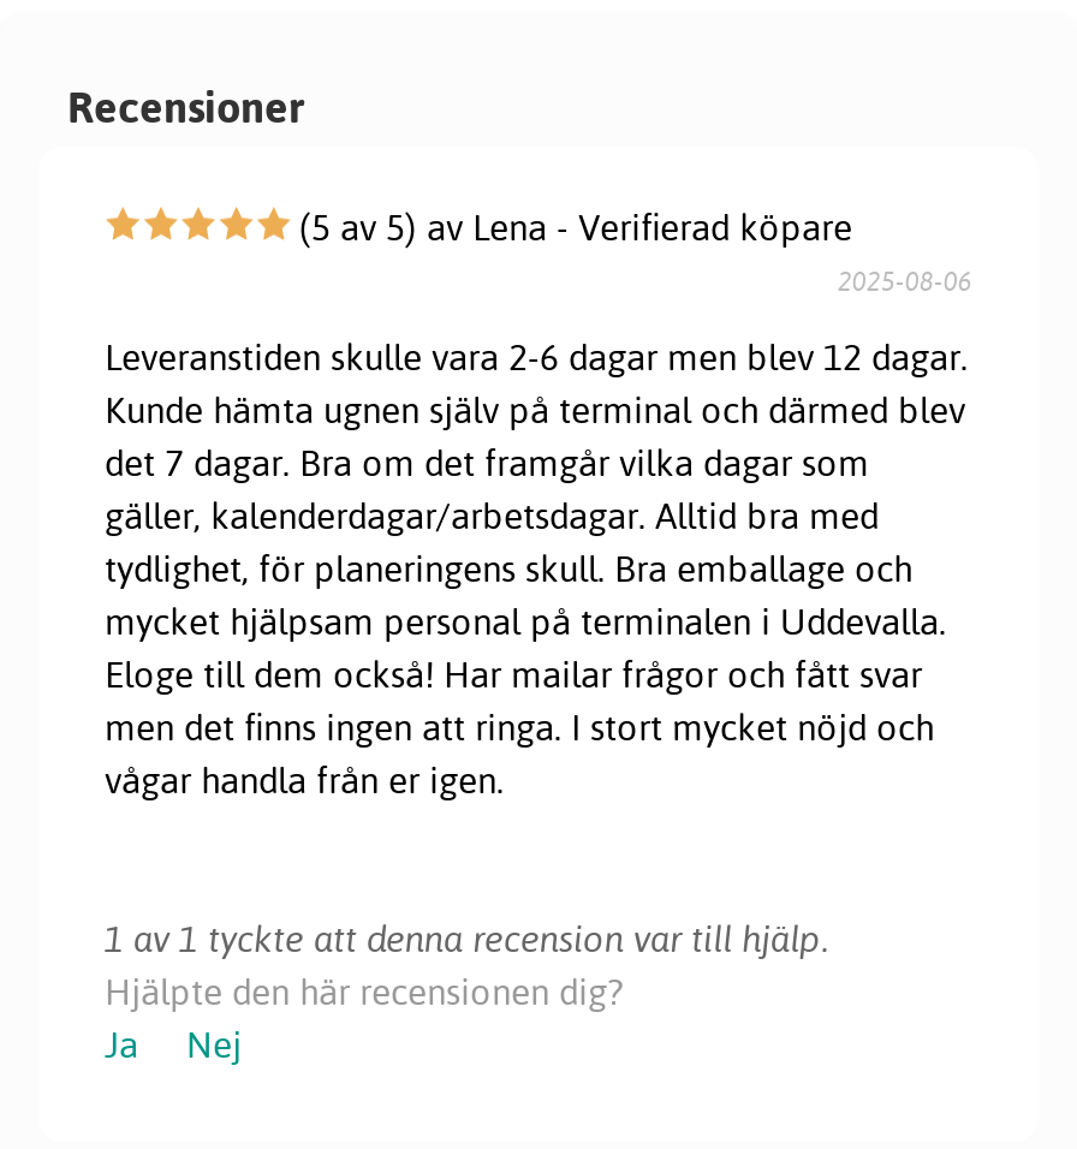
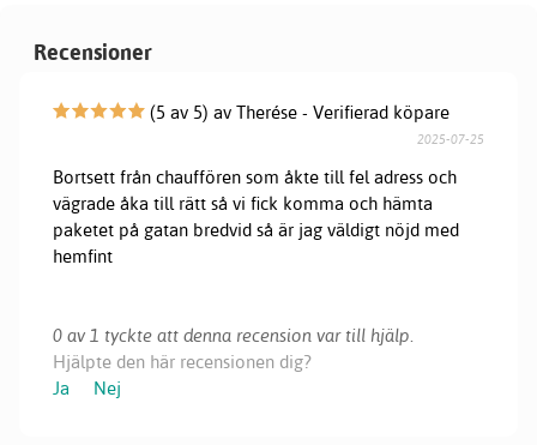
[290,204,972,298] (5 av 5) av Lena - Verifierad köpare | 2025-08-06 -> [144,101,485,147] (5 av 5) av Therése - Verifierad köpare | 2025-07-25
[105,334,968,803] Leveranstiden skulle vara 2-6 dagar men blev 12 dagar. | Kunde hämta ugnen själv på terminal och därmed blev | det 7 dagar. Bra om det framgår vilka dagar som | gäller, kalenderdagar/arbetsdagar. Alltid bra med | tydlighet, för planeringens skull. Bra emballage och | mycket hjälpsam personal på terminalen i Uddevalla. | Eloge till dem också! Har mailar frågor och fått svar | men det finns ingen att ringa. I stort mycket nöjd och | vågar handla från er igen. -> [52,165,458,267] Bortsett från chauffören som åkte till fel adress och | vägrade åka till rätt så vi fick komma och hämta | paketet på gatan bredvid så är jag väldigt nöjd med | hemfint
[105,916,828,961] 1 av 1 tyckte att denna recension var till hjälp. -> [52,324,413,347] 0 av 1 tyckte att denna recension var till hjälp.

